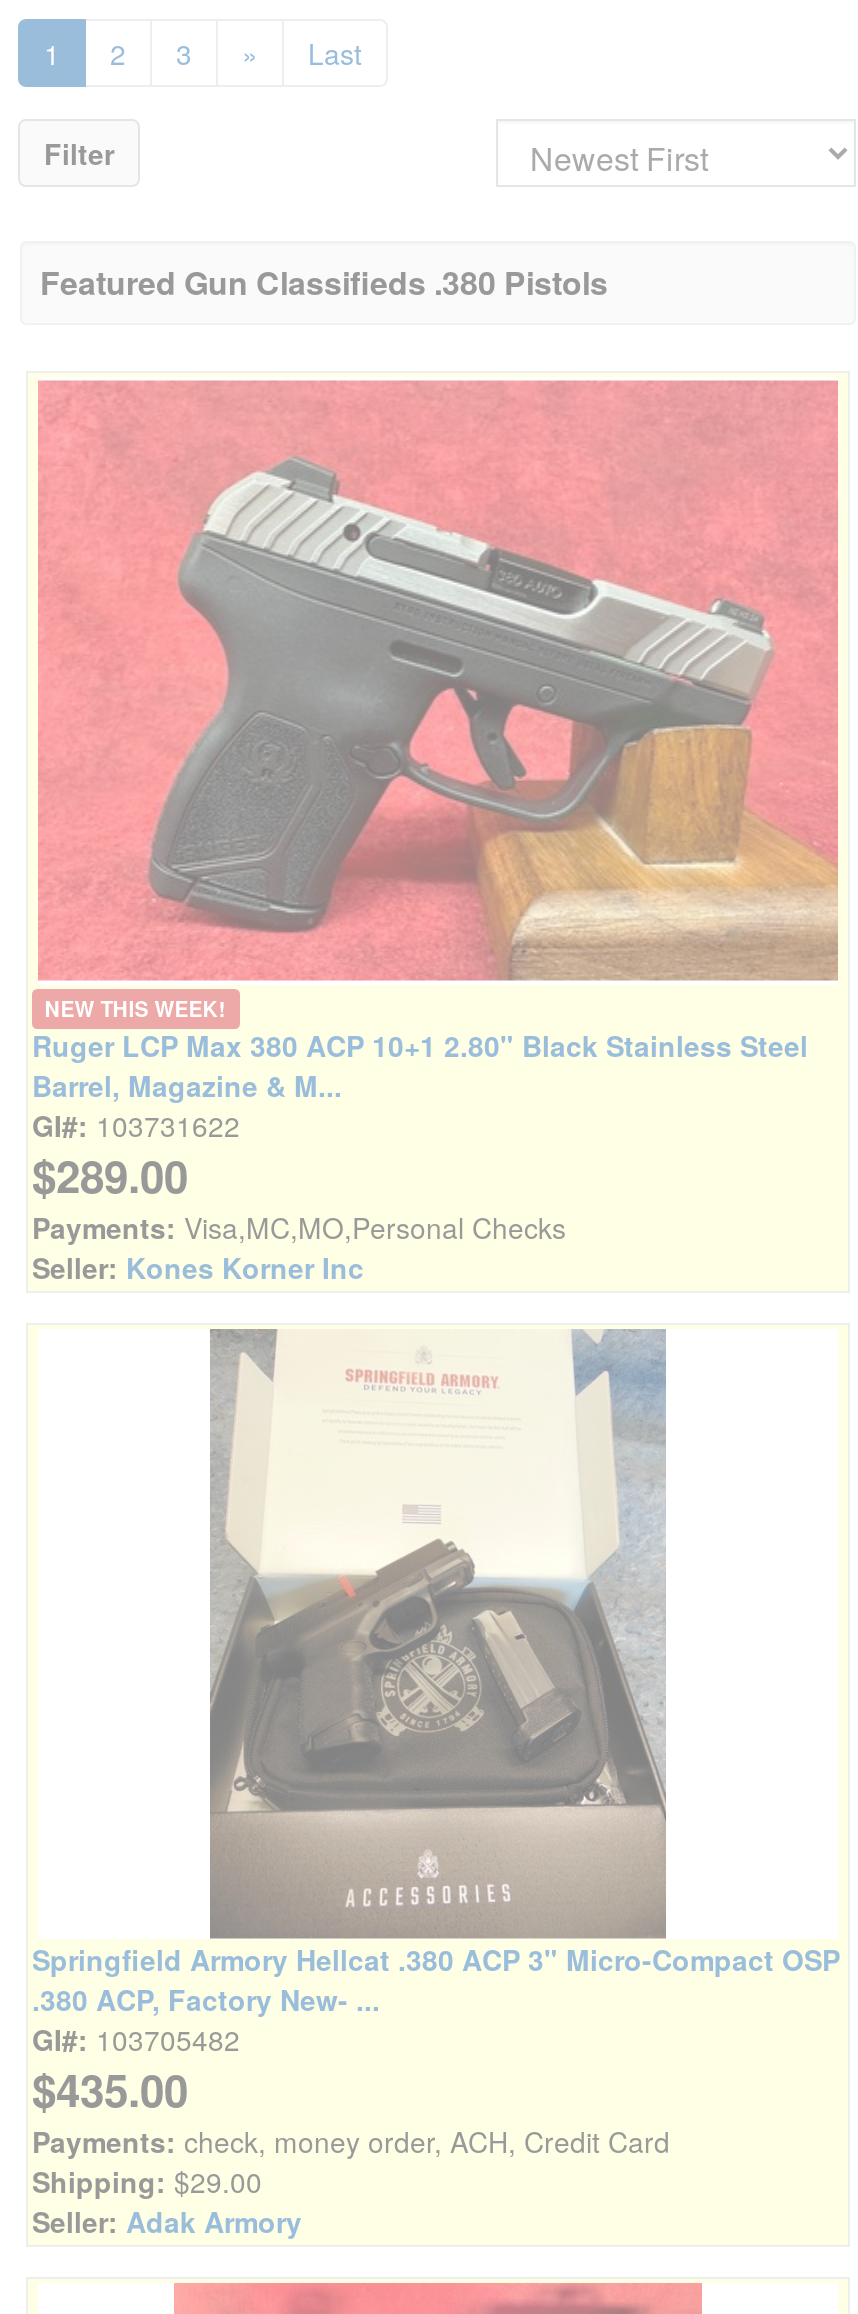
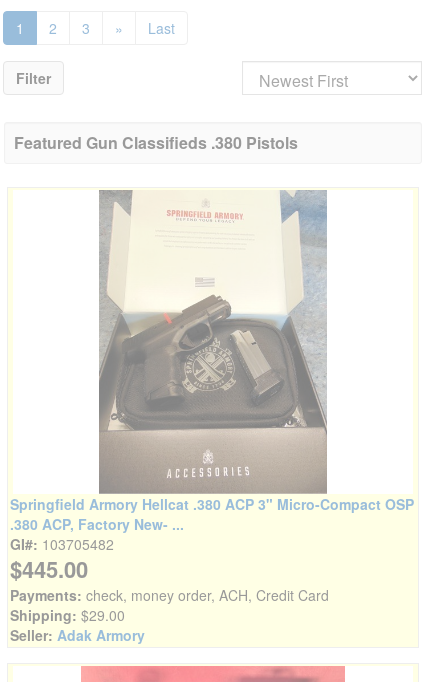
[32,377,840,1287] [image] | NEW THIS WEEK! | Ruger LCP Max 380 ACP 10+1 2.80" Black Stainless Steel | Barrel, Magazine & M... | GI#: 103731622 | $289.00 | Payments: Visa,MC,MO,Personal Checks | Seller: Kones Korner Inc -> none
[32,2056,188,2120] $435.00 -> [10,553,88,585] $445.00

